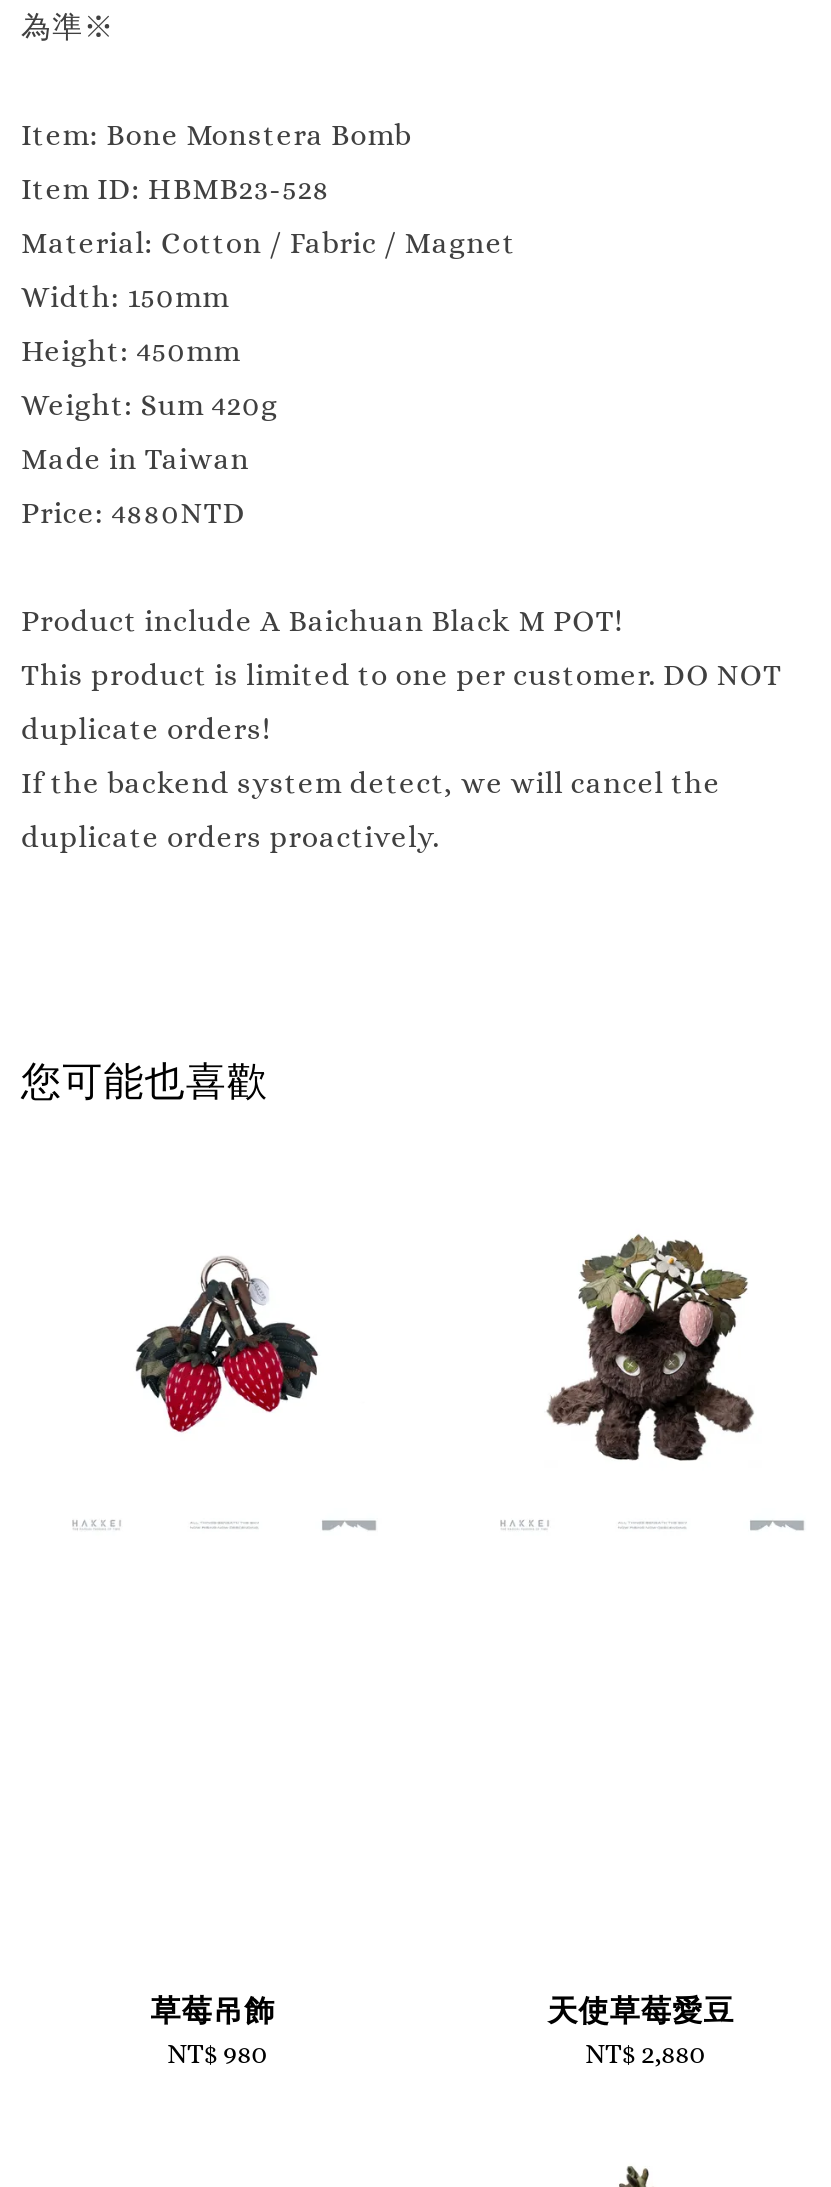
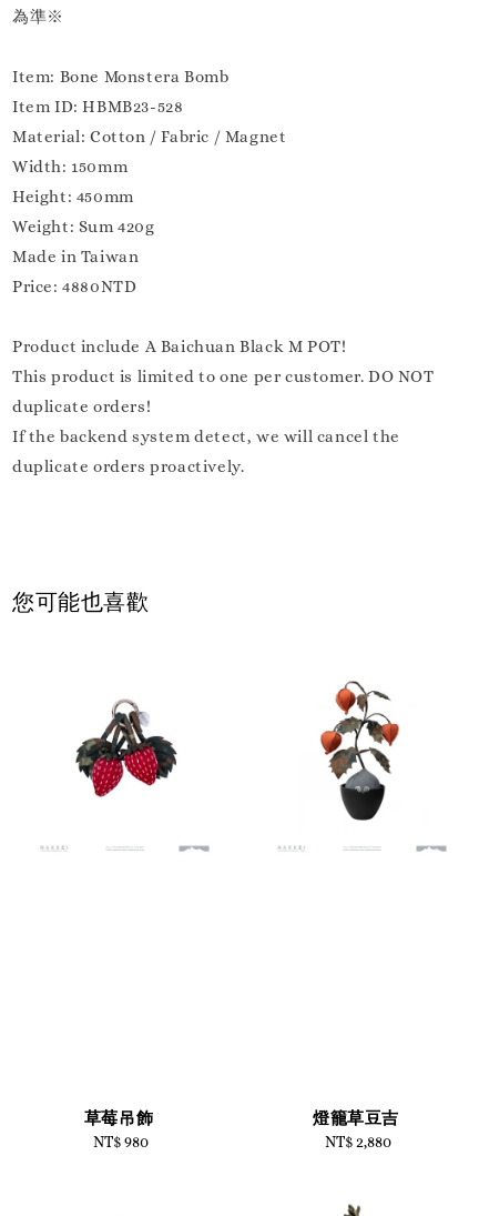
[545,1223,755,1475] [image] -> [305,680,418,822] [image]
[547,1993,735,2029] 天使草莓愛豆 -> [313,1109,399,1128] 燈籠草豆吉

